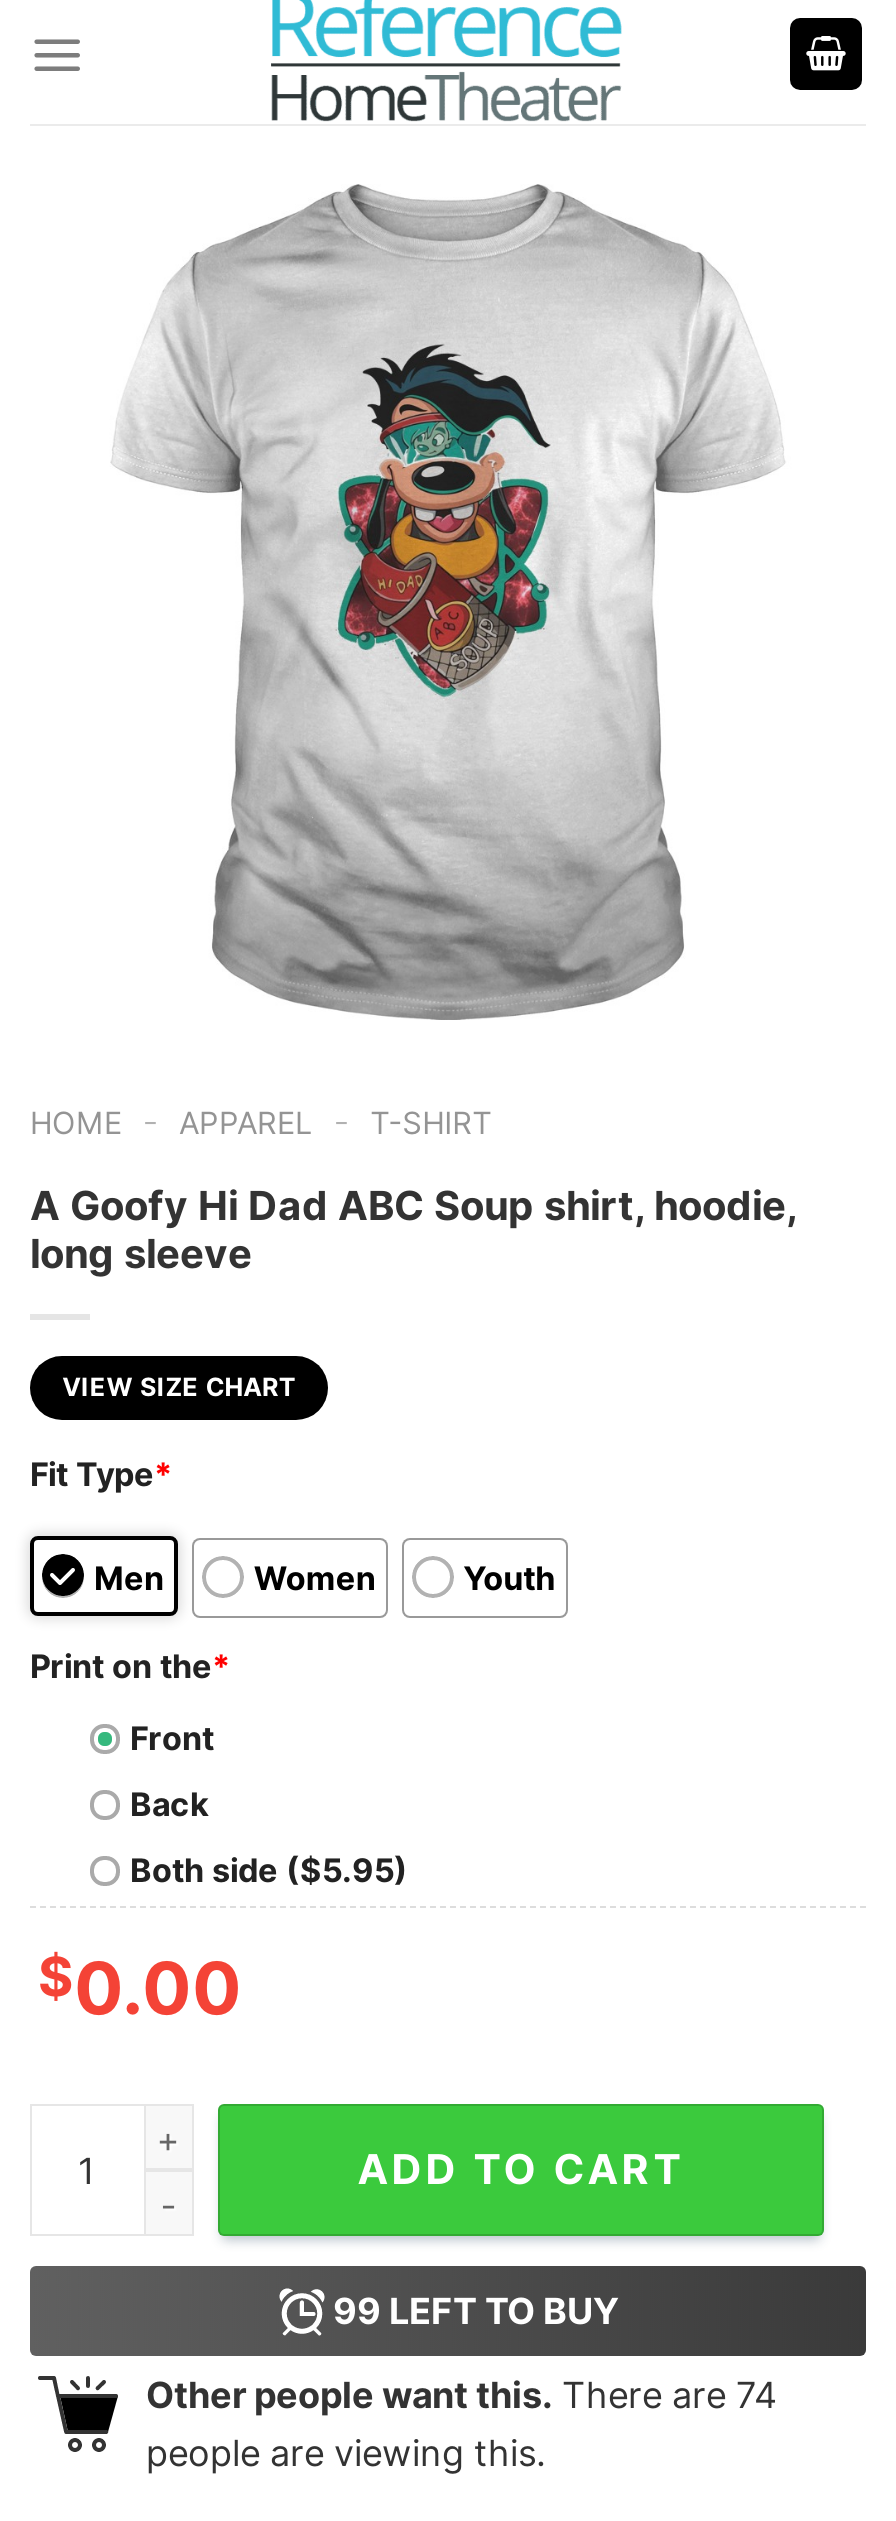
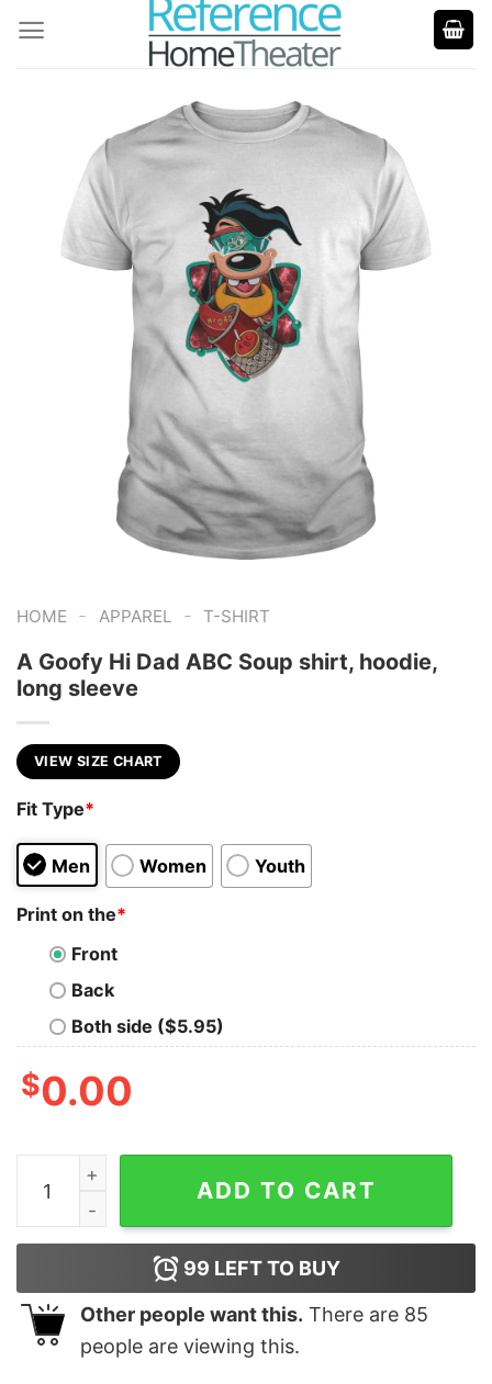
[146,2374,778,2416] Other people want this. There are 74 -> [80,1303,428,1326] Other people want this. There are 85

